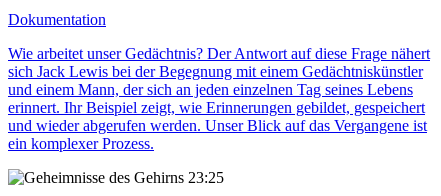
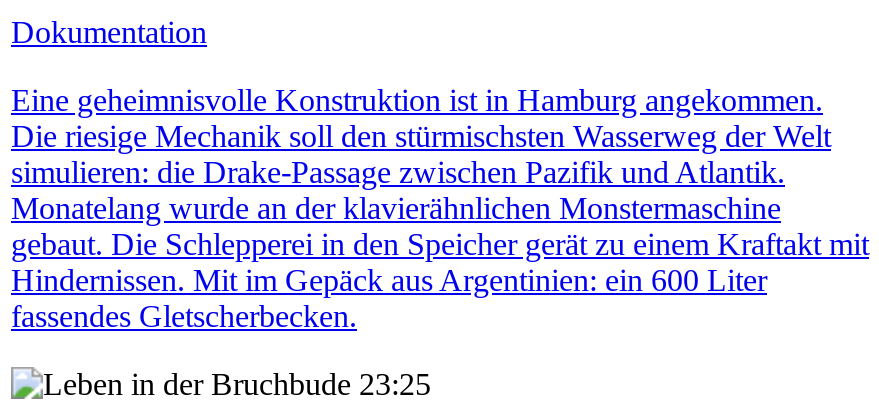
[8,44,430,151] Wie arbeitet unser Gedächtnis? Der Antwort auf diese Frage nähert | sich Jack Lewis bei der Begegnung mit einem Gedächtniskünstler | und einem Mann, der sich an jeden einzelnen Tag seines Lebens | erinnert. Ihr Beispiel zeigt, wie Erinnerungen gebildet, gespeichert | und wieder abgerufen werden. Unser Blick auf das Vergangene ist | ein komplexer Prozess. -> [11,83,869,333] Eine geheimnisvolle Konstruktion ist in Hamburg angekommen. | Die riesige Mechanik soll den stürmischsten Wasserweg der Welt | simulieren: die Drake-Passage zwischen Pazifik und Atlantik. | Monatelang wurde an der klavierähnlichen Monstermaschine | gebaut. Die Schlepperei in den Speicher gerät zu einem Kraftakt mit | Hindernissen. Mit im Gepäck aus Argentinien: ein 600 Liter | fassendes Gletscherbecken.

